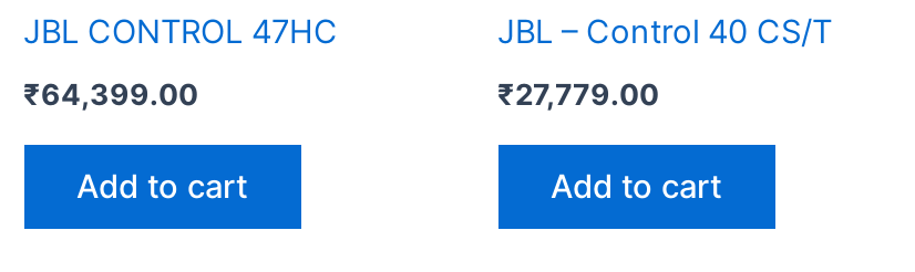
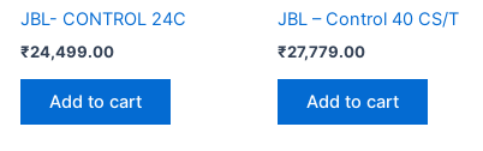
[23,13,338,53] JBL CONTROL 47HC -> [20,8,186,29] JBL- CONTROL 24C
[23,76,198,111] ₹64,399.00 -> [20,42,114,61] ₹24,499.00

